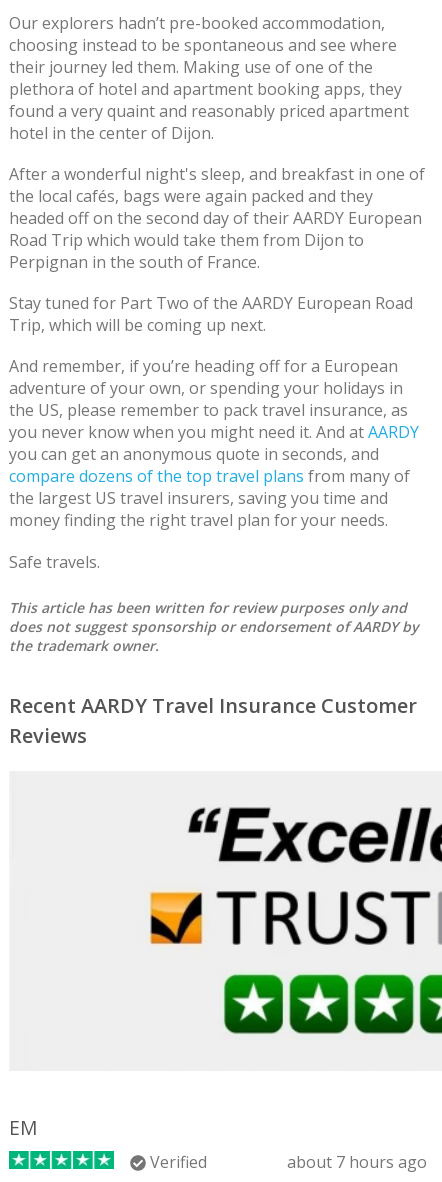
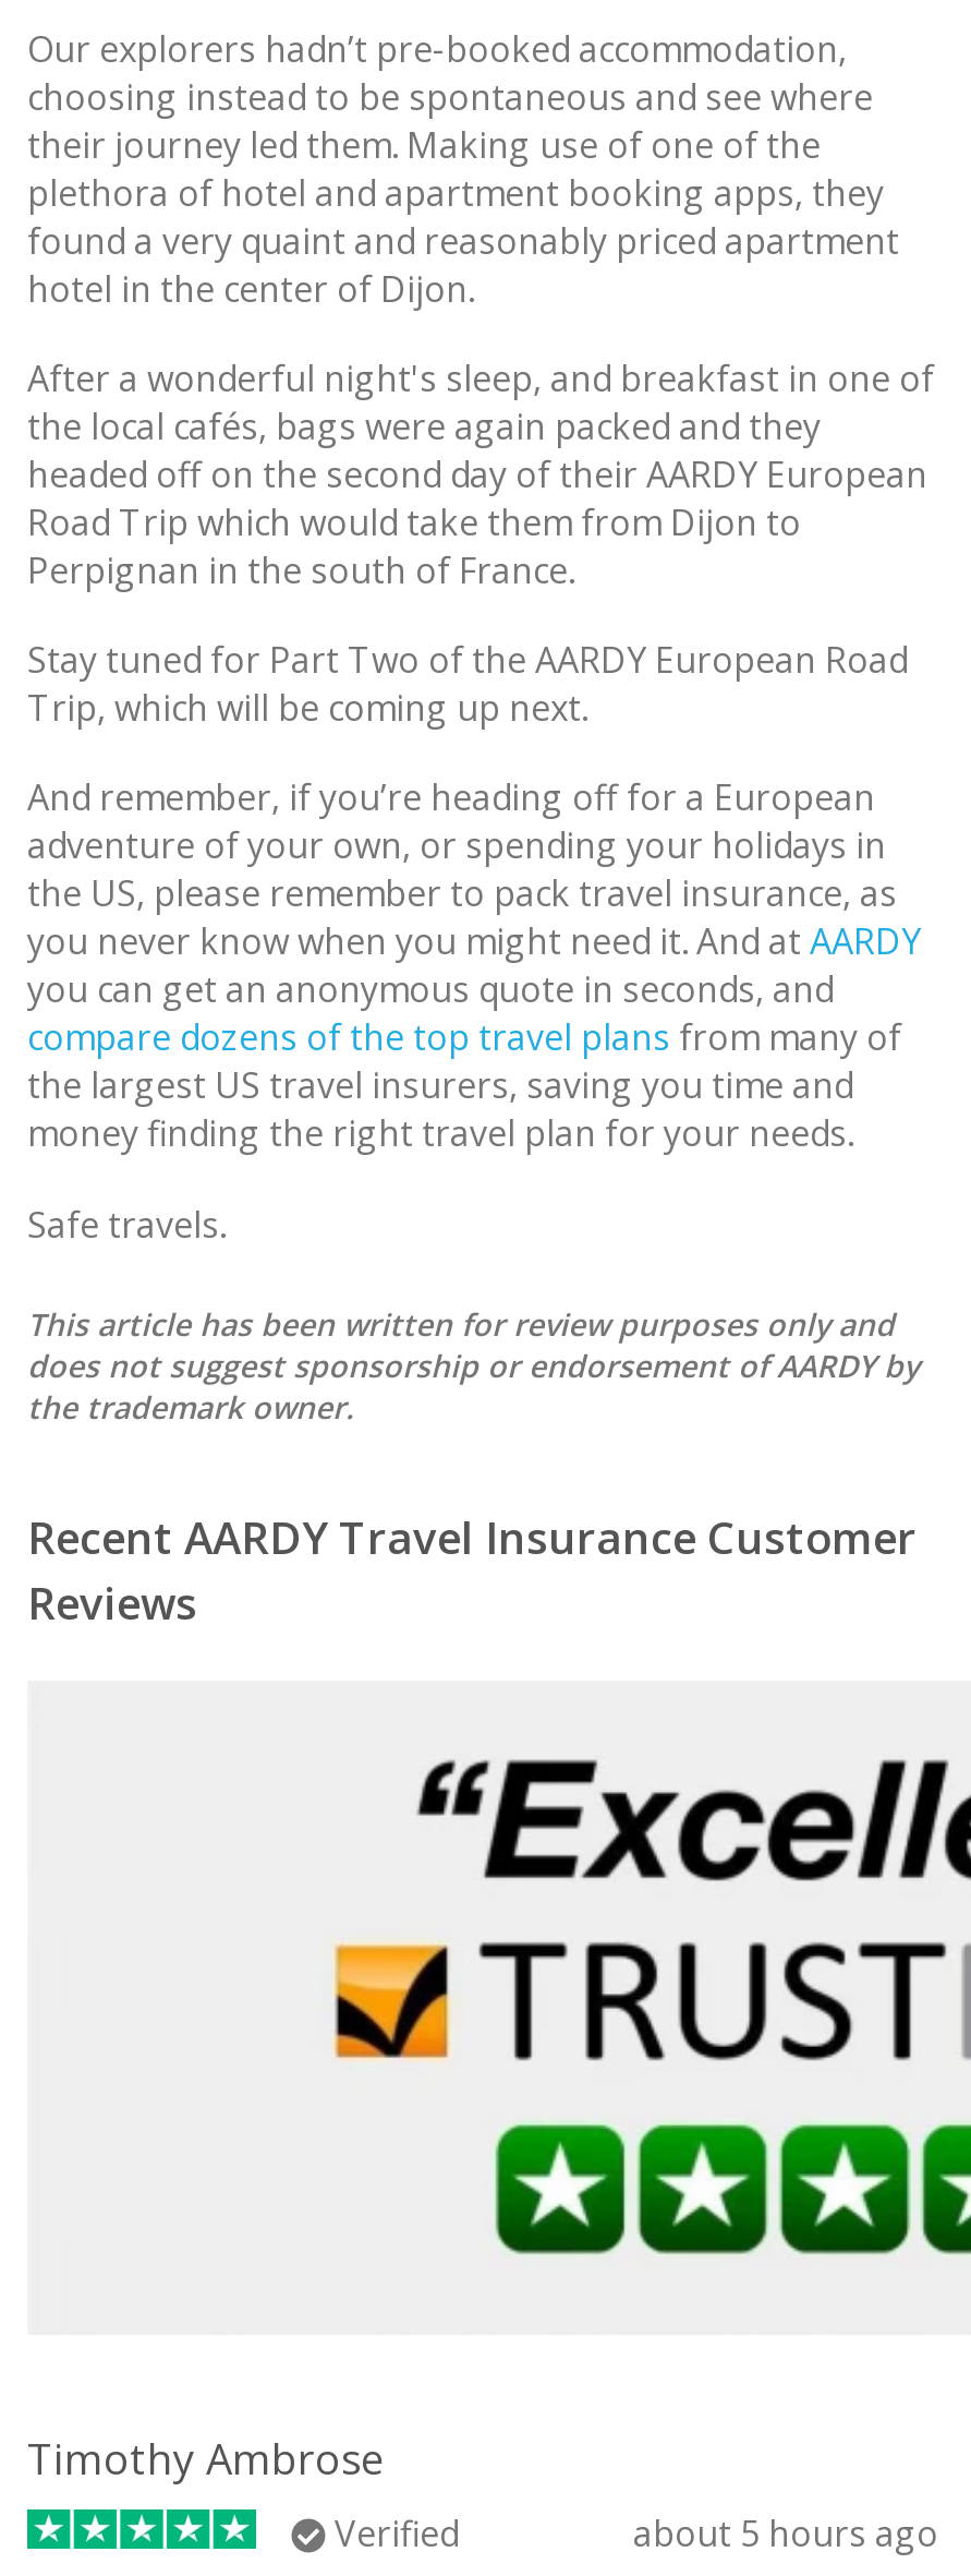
[9,1114,37,1141] EM -> [27,2428,385,2487] Timothy Ambrose
[287,1151,427,1173] about 7 hours ago -> [633,2509,938,2557] about 5 hours ago

